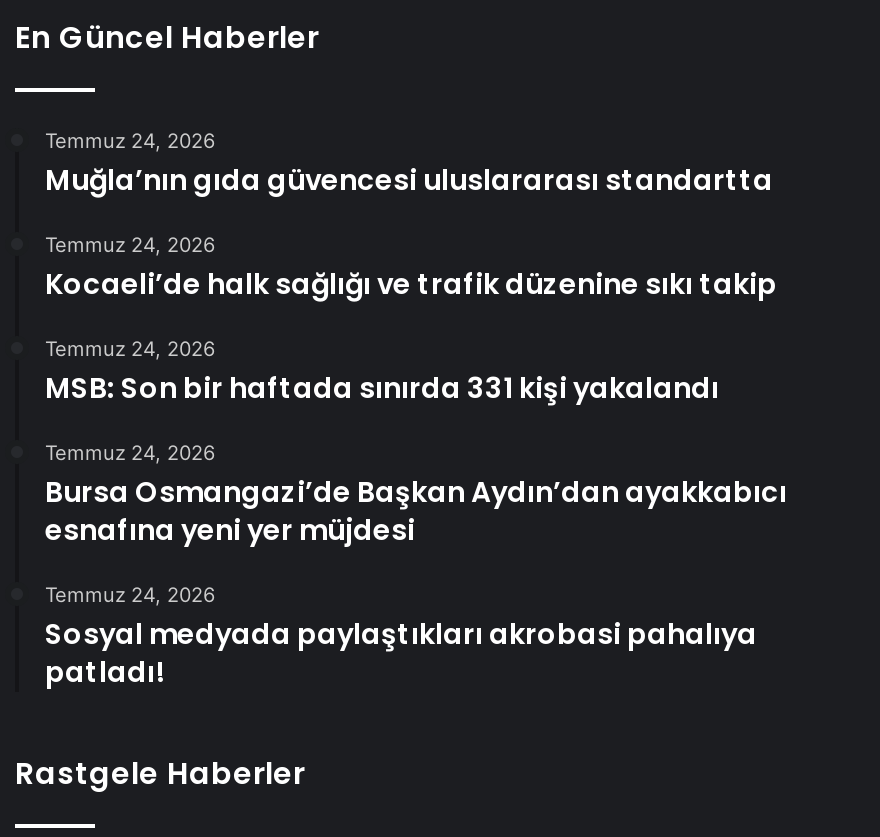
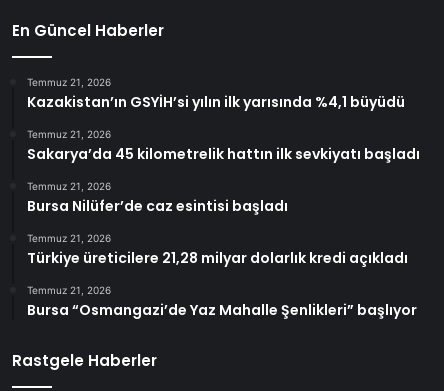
[45,128,773,200] Temmuz 24, 2026 | Muğla’nın gıda güvencesi uluslararası standartta -> [27,76,405,112] Temmuz 21, 2026 | Kazakistan’ın GSYİH’si yılın ilk yarısında %4,1 büyüdü
[45,232,777,304] Temmuz 24, 2026 | Kocaeli’de halk sağlığı ve trafik düzenine sıkı takip -> [27,128,420,164] Temmuz 21, 2026 | Sakarya’da 45 kilometrelik hattın ilk sevkiyatı başladı
[45,336,719,408] Temmuz 24, 2026 | MSB: Son bir haftada sınırda 331 kişi yakalandı -> [27,180,288,216] Temmuz 21, 2026 | Bursa Nilüfer’de caz esintisi başladı
[45,440,787,550] Temmuz 24, 2026 | Bursa Osmangazi’de Başkan Aydın’dan ayakkabıcı | esnafına yeni yer müjdesi -> [27,232,408,268] Temmuz 21, 2026 | Türkiye üreticilere 21,28 milyar dolarlık kredi açıkladı
[45,582,757,692] Temmuz 24, 2026 | Sosyal medyada paylaştıkları akrobasi pahalıya | patladı! -> [27,284,417,320] Temmuz 21, 2026 | Bursa “Osmangazi’de Yaz Mahalle Şenlikleri” başlıyor

